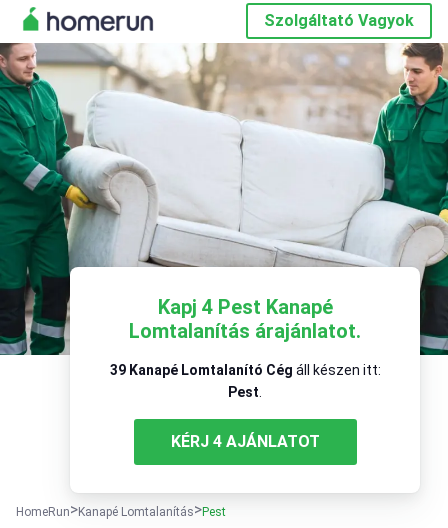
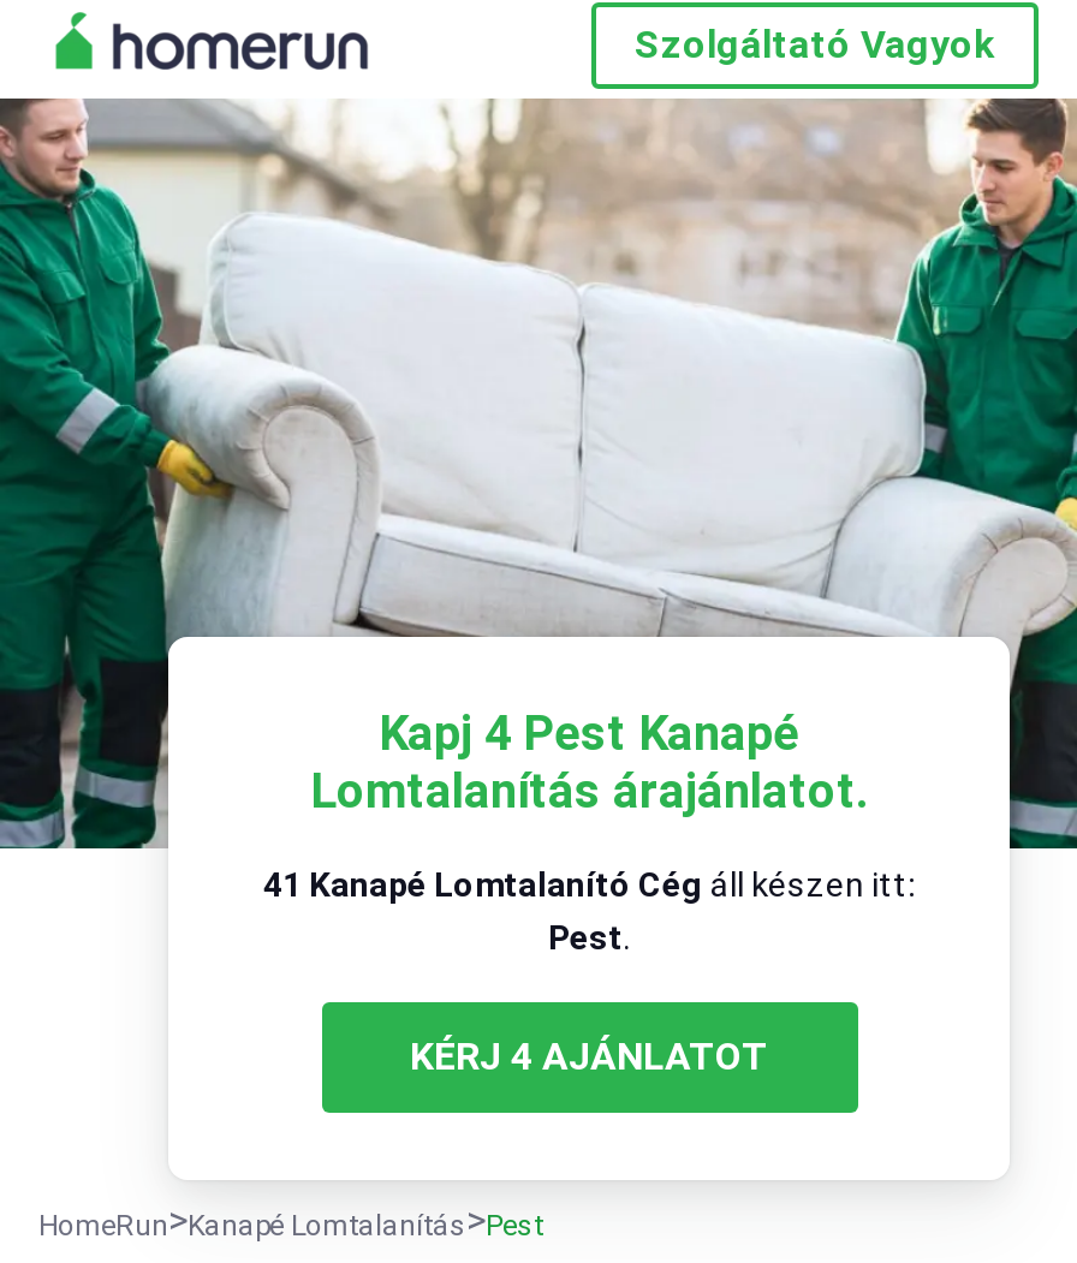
[109,362,380,378] 39 Kanapé Lomtalanító Cég áll készen itt: -> [263,866,915,905] 41 Kanapé Lomtalanító Cég áll készen itt:

